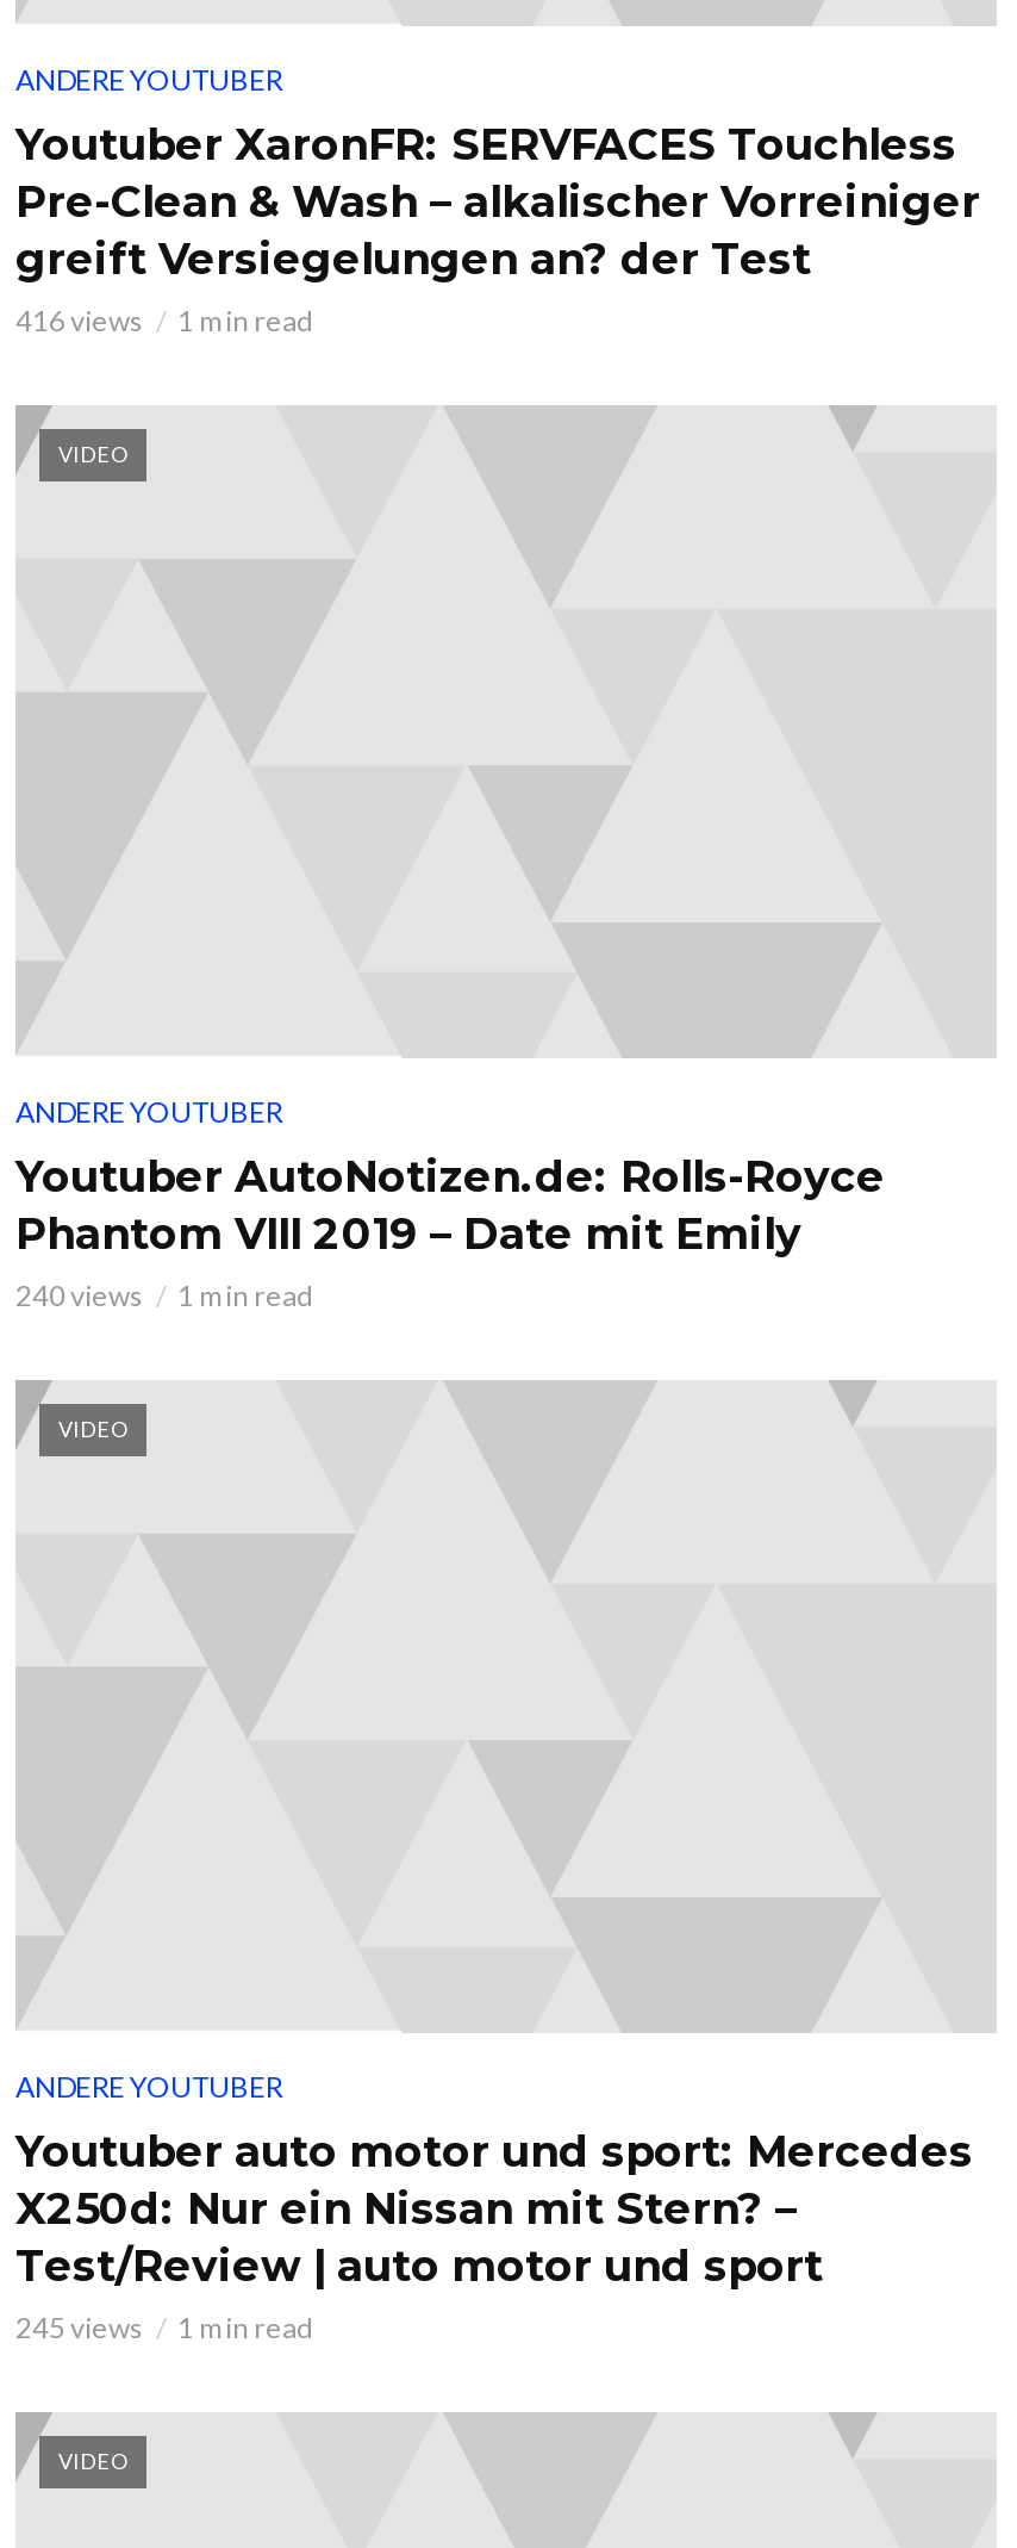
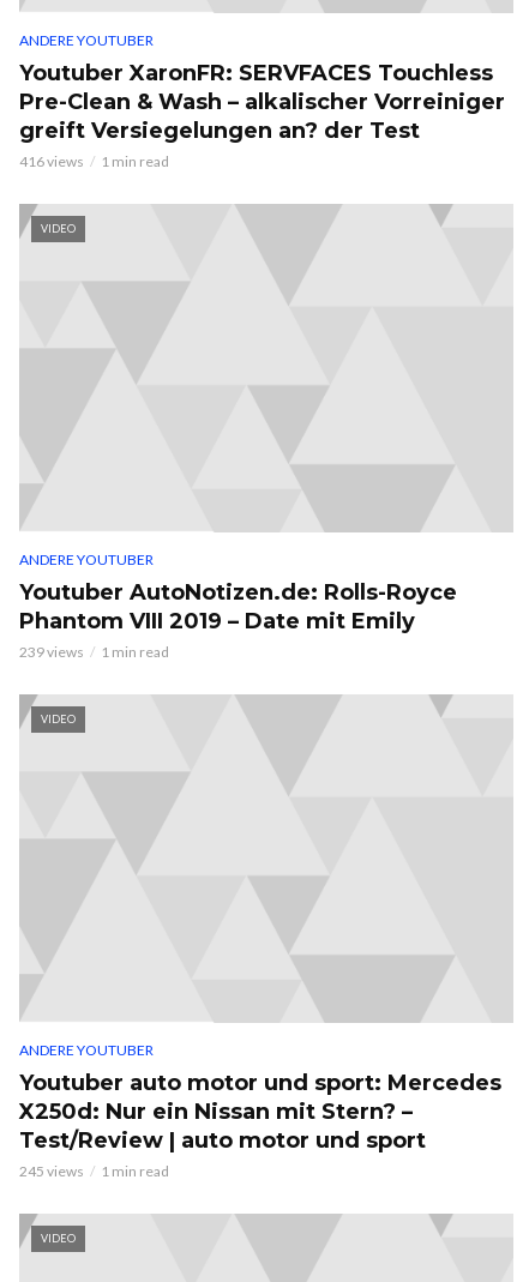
[15,1277,313,1313] 240 views 1 min read -> [19,642,169,660] 239 views 1 min read

